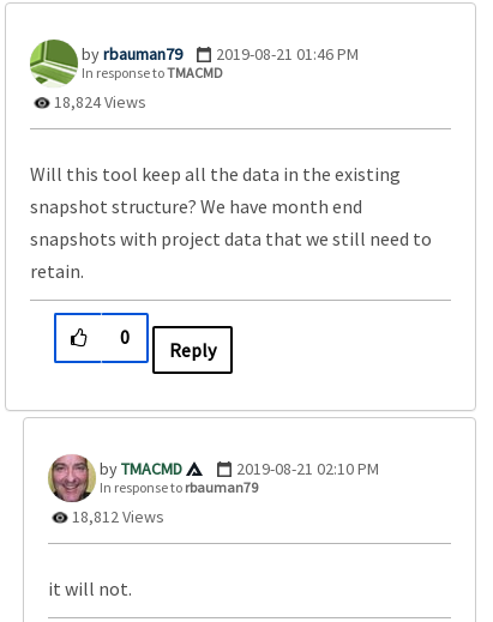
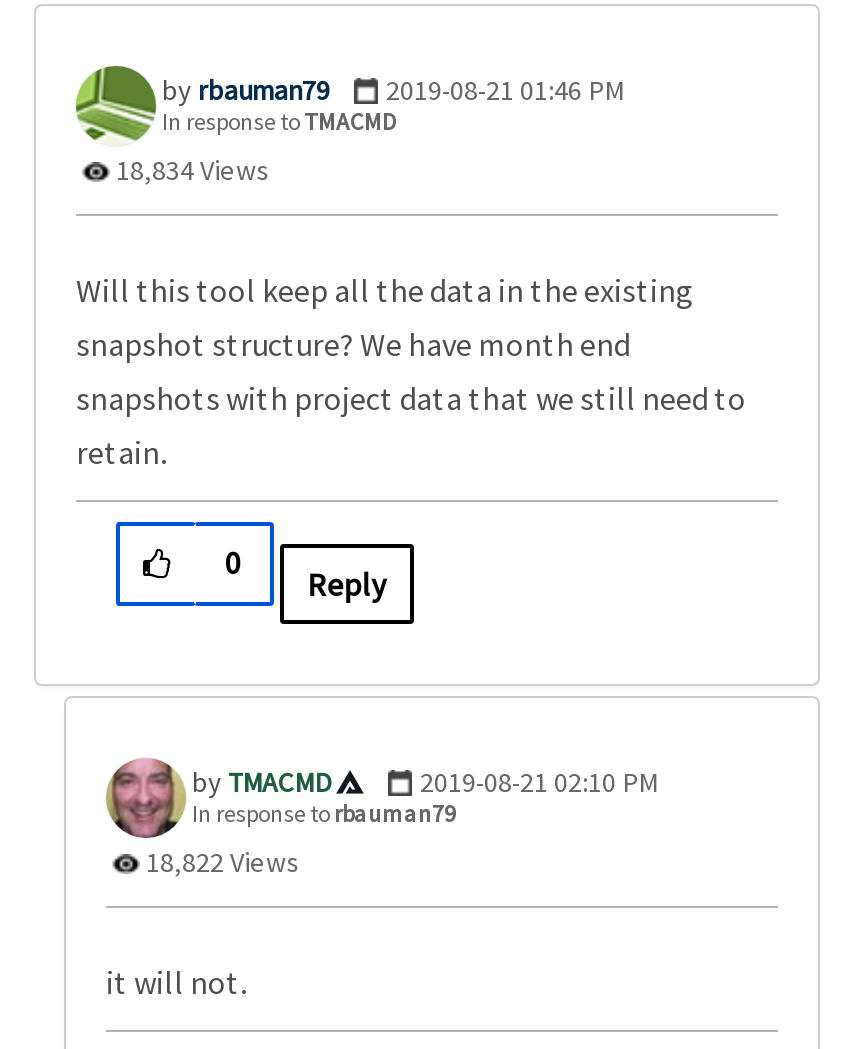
[50,91,146,112] 18,824 Views -> [110,151,270,187] 18,834 Views
[68,505,164,527] 18,812 Views -> [140,843,300,879] 18,822 Views

